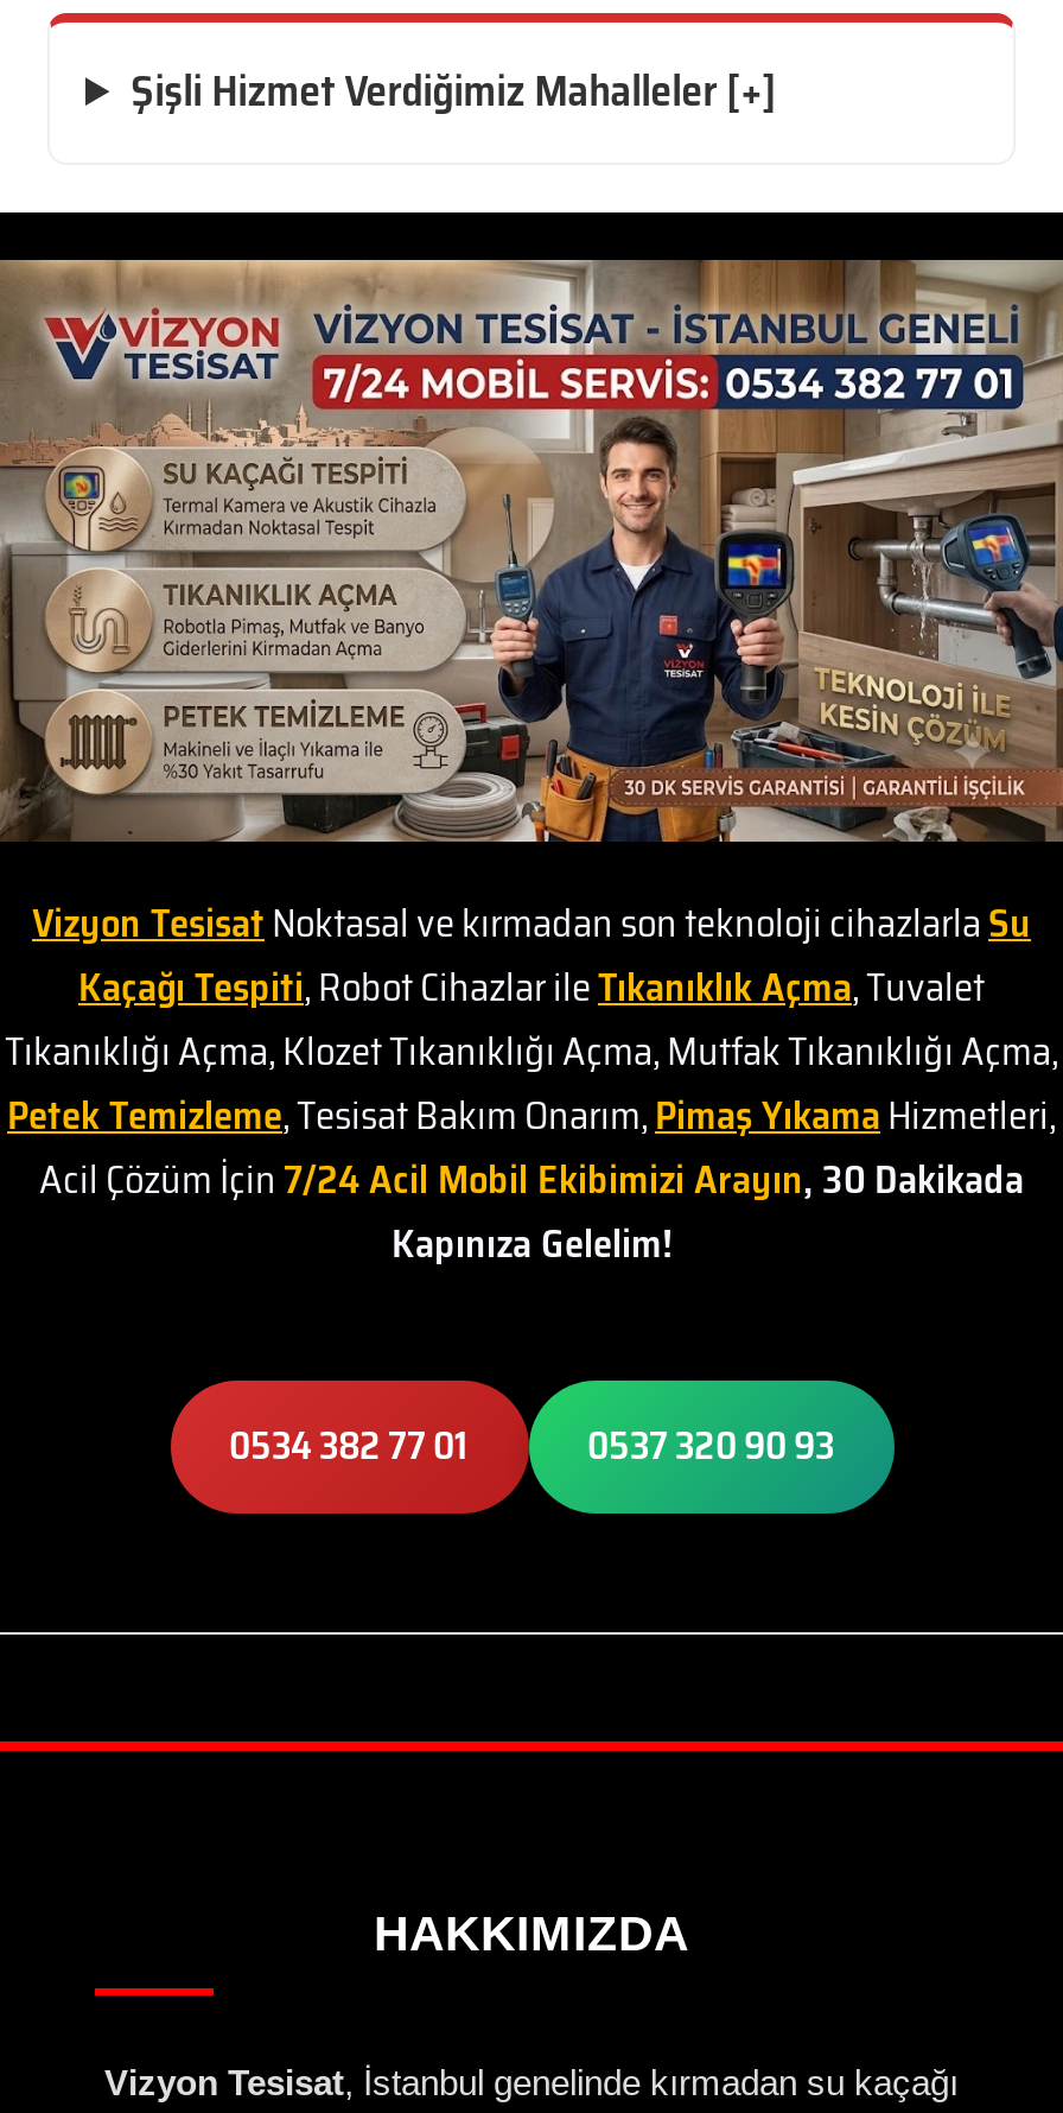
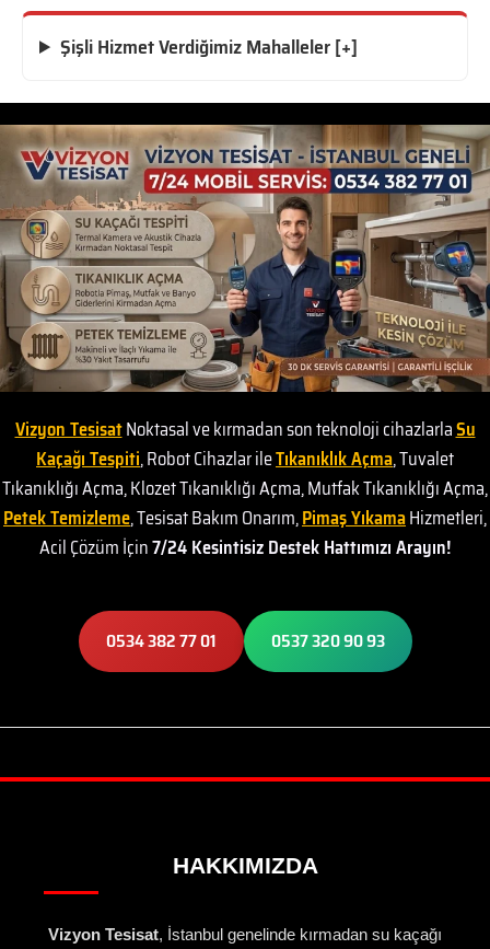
[39,1147,1024,1273] Acil Çözüm İçin 7/24 Acil Mobil Ekibimizi Arayın, 30 Dakikada | Kapınıza Gelelim! -> [39,533,451,561] Acil Çözüm İçin7/24 Kesintisiz Destek Hattımızı Arayın!

